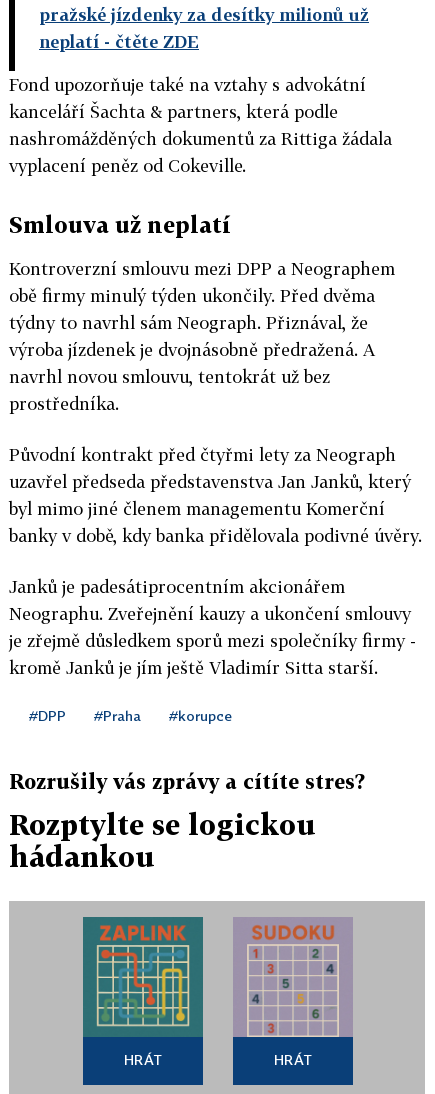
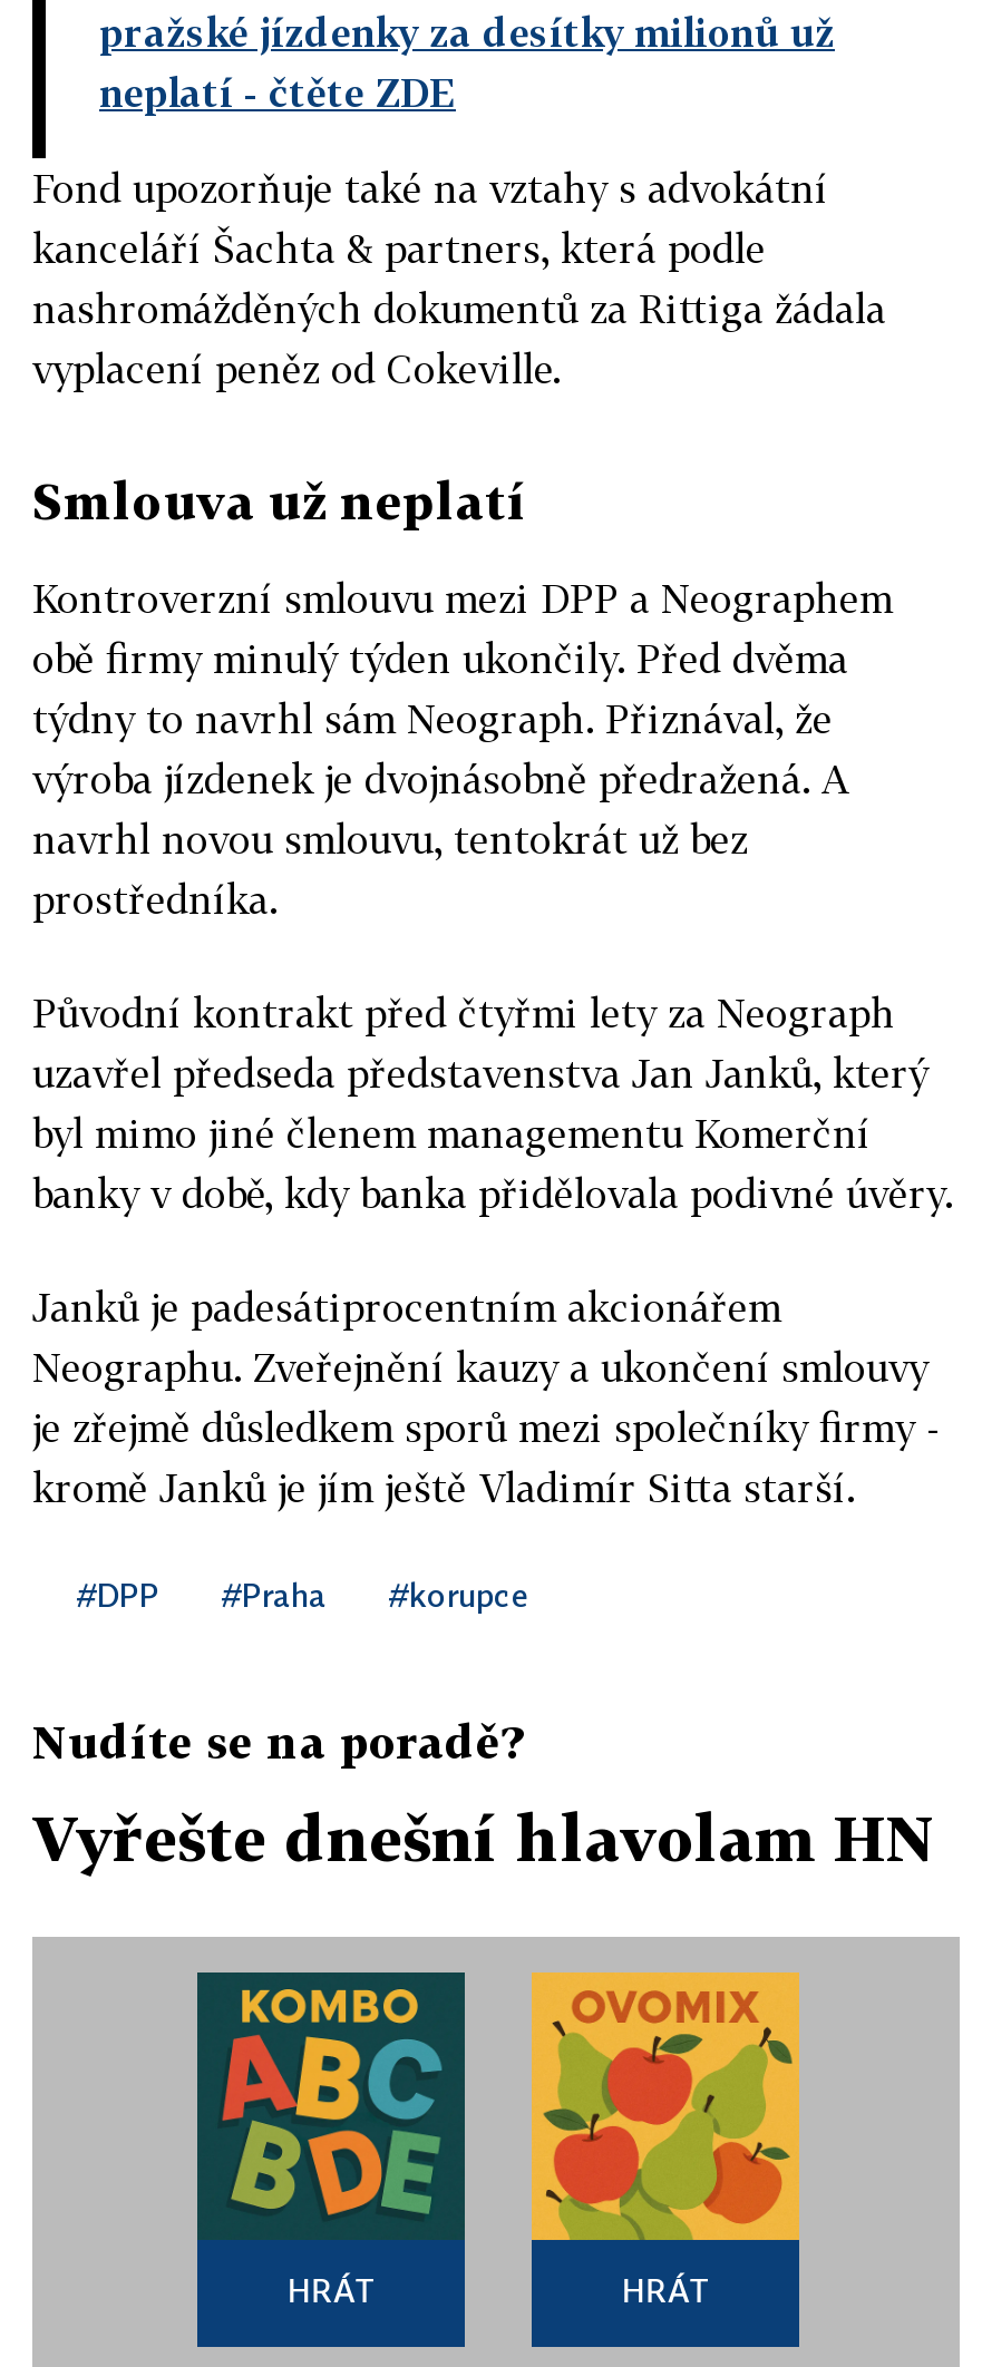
[9,769,365,793] Rozrušily vás zprávy a cítíte stres? -> [32,1714,523,1767] Nudíte se na poradě?
[9,808,316,873] Rozptylte se logickou | hádankou -> [32,1801,935,1874] Vyřešte dnešní hlavolam HN
[83,917,203,1037] [image] -> [200,1975,463,2240] [image]
[233,917,353,1038] [image] -> [529,1970,801,2242] [image]

